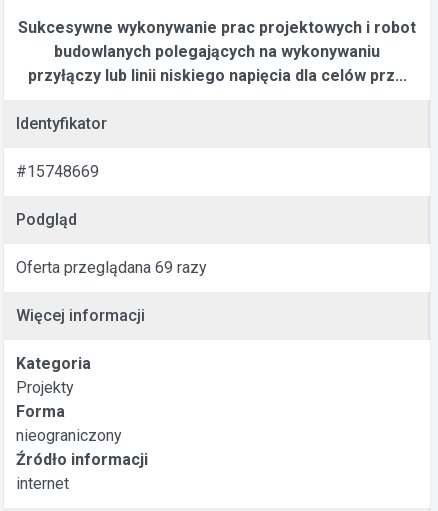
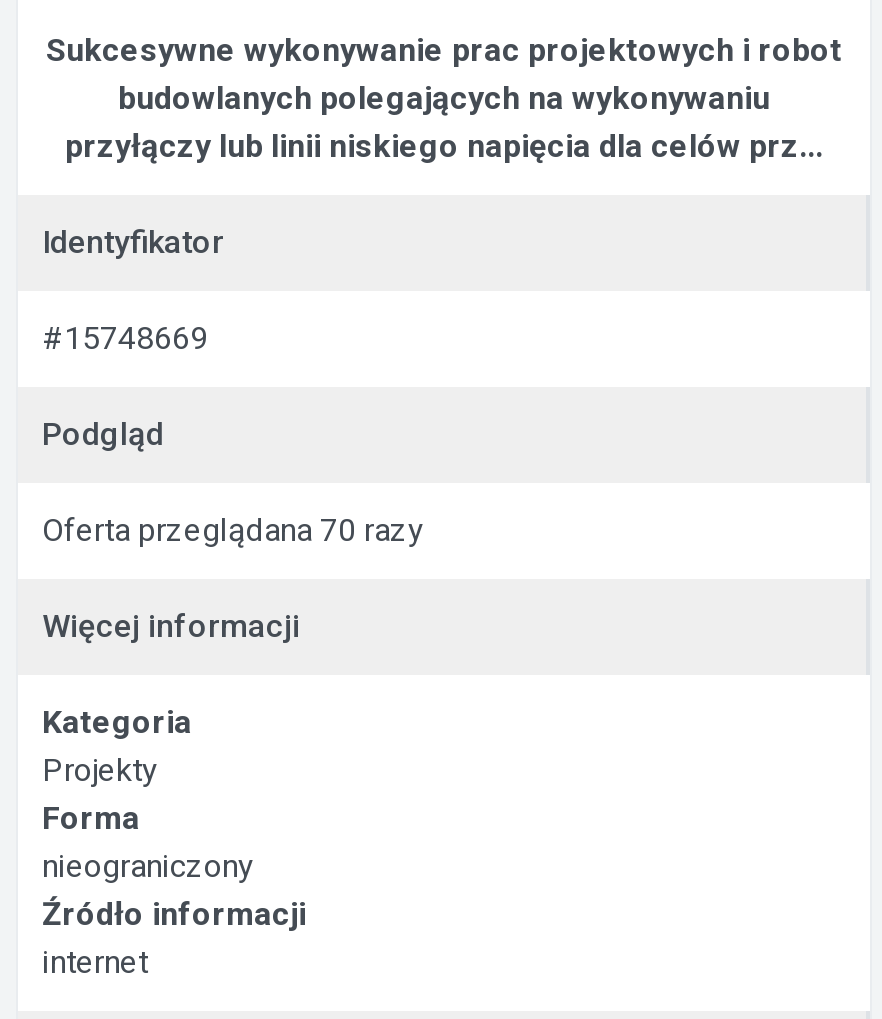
[16,258,207,277] Oferta przeglądana 69 razy -> [42,511,424,549] Oferta przeglądana 70 razy

